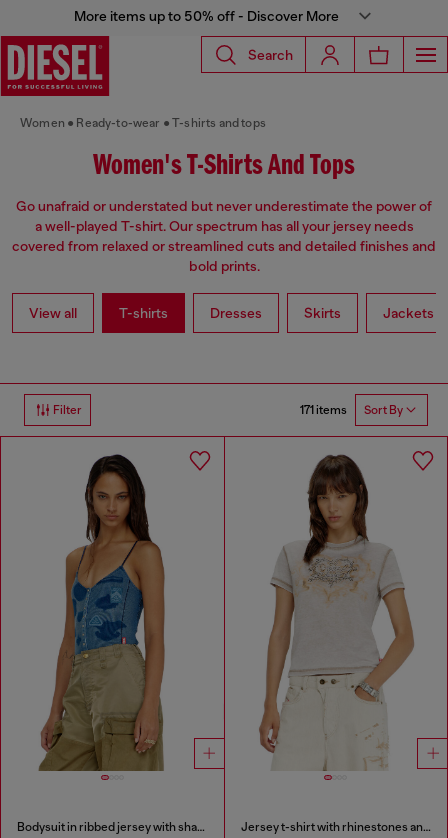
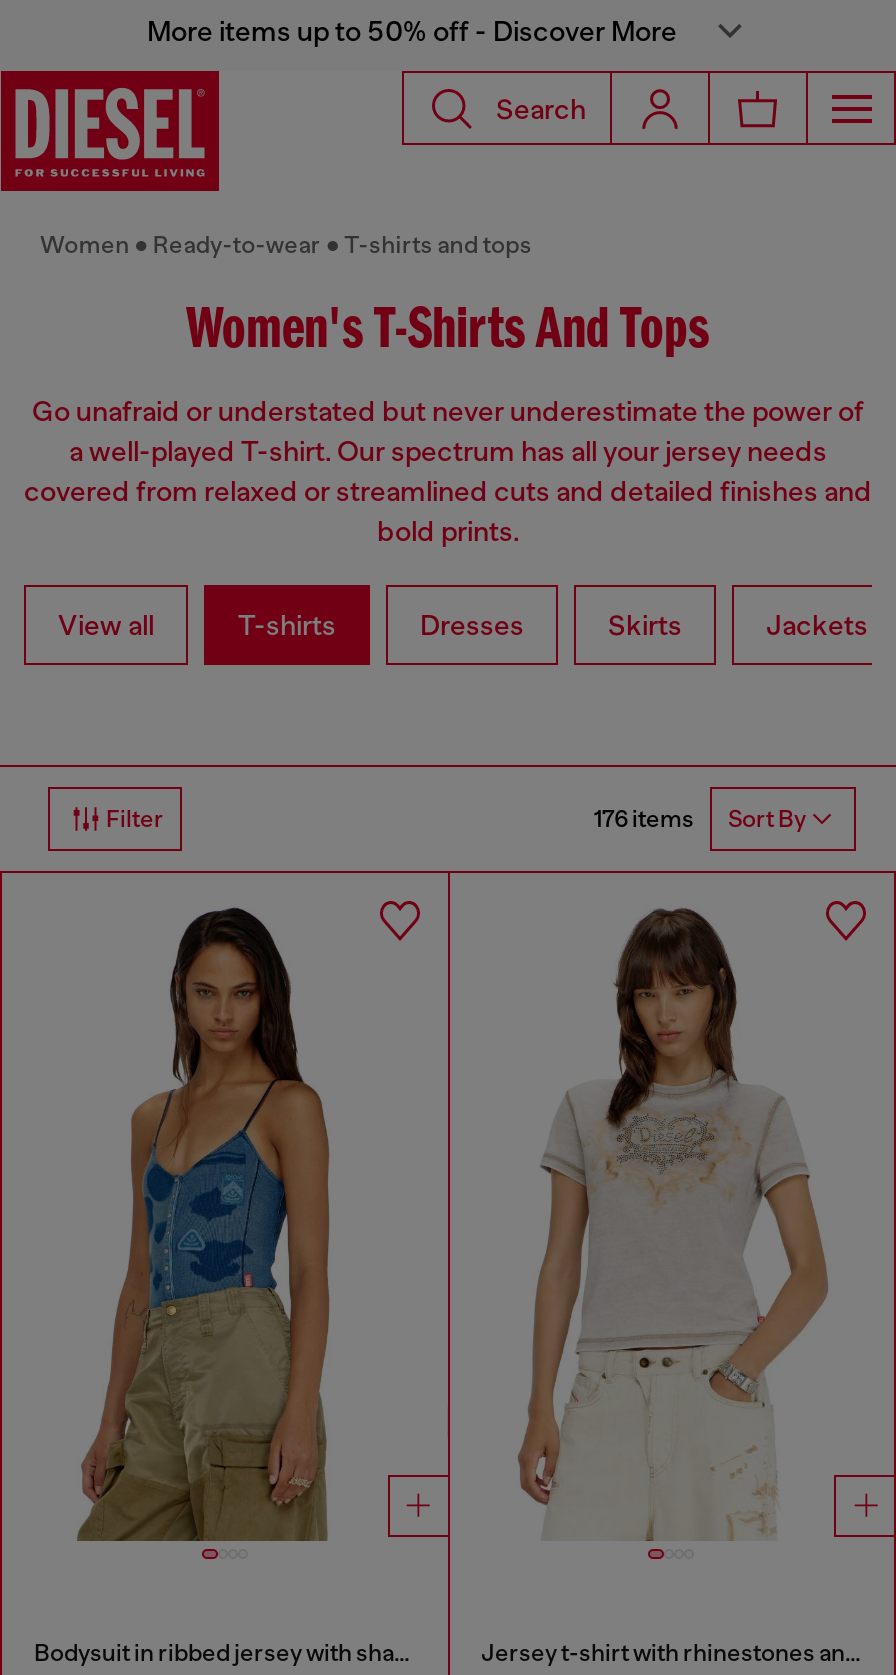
[300,403,403,417] 171 items Sort By -> [594,805,806,834] 176 items Sort By

